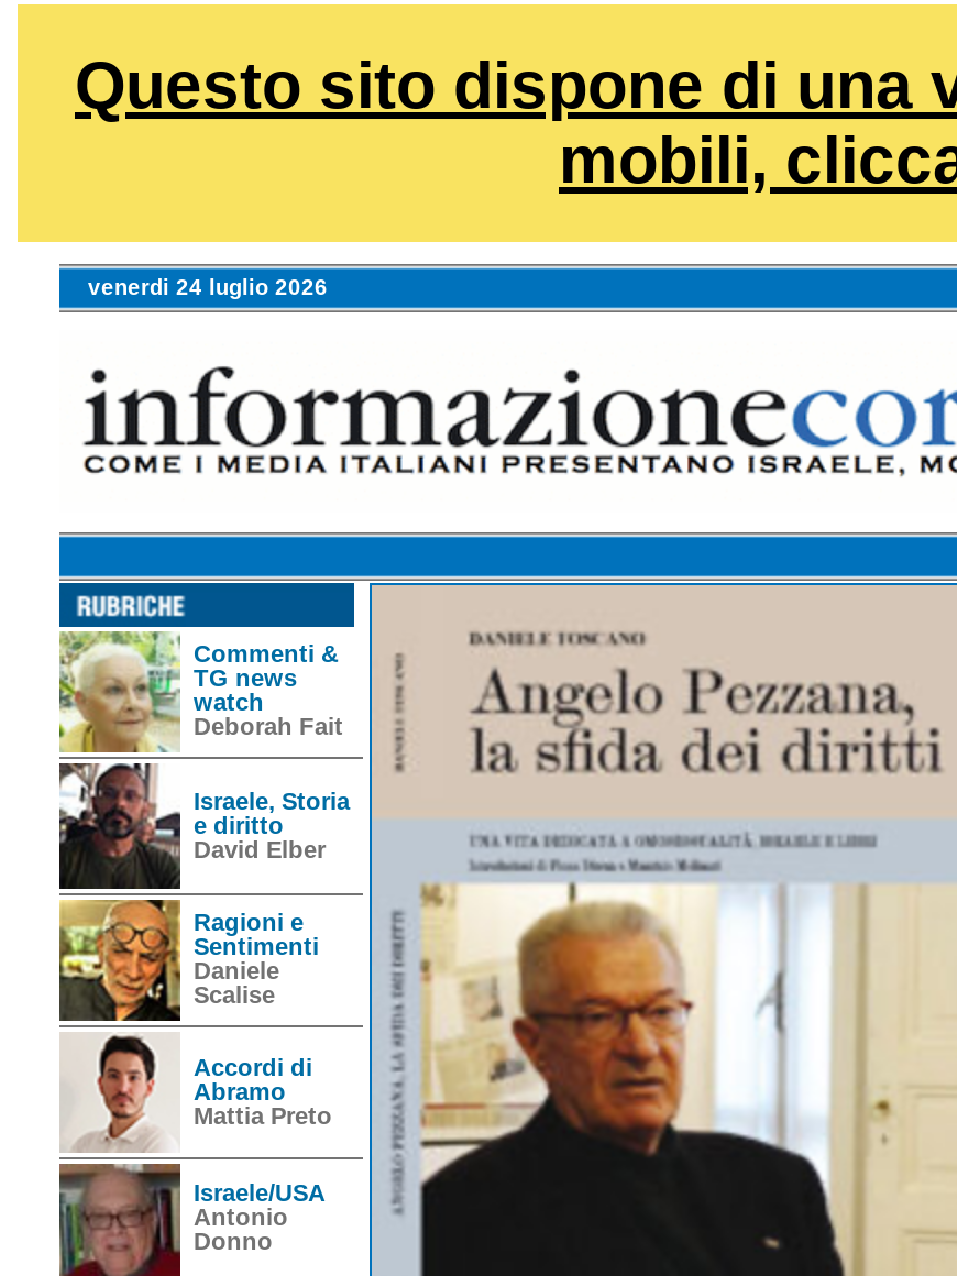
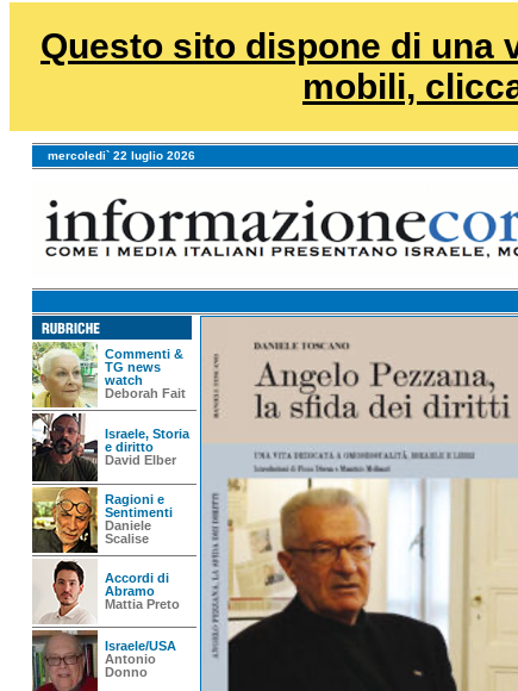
[88,275,328,299] venerdi 24 luglio 2026 -> [48,149,195,162] mercoledi` 22 luglio 2026

